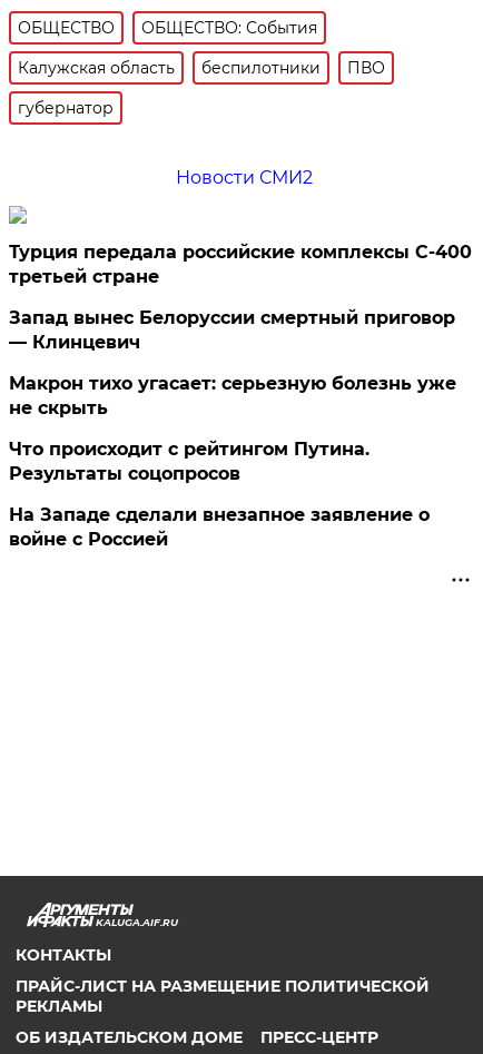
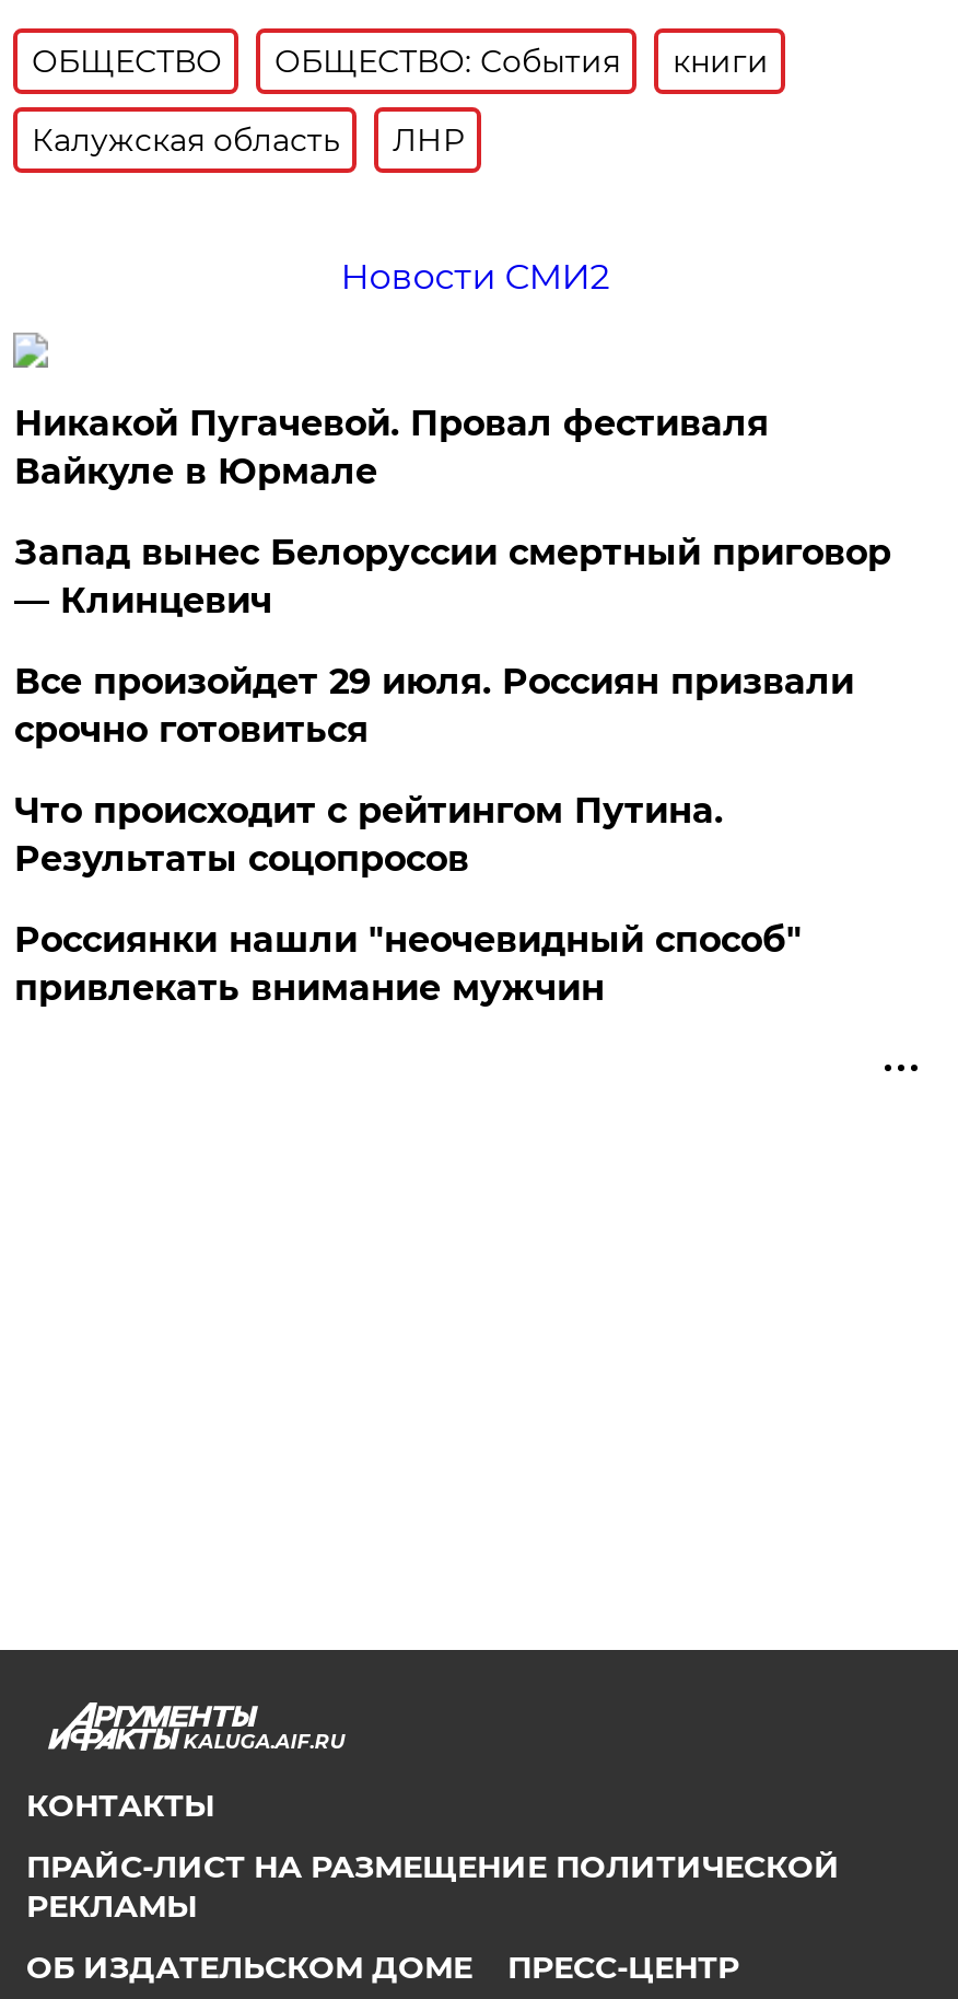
none -> [672,42,769,81] книги
[18,58,386,118] беспилотники | ПВО | губернатор -> [392,120,465,160] ЛНР
[9,242,472,287] Турция передала российские комплексы С-400 | третьей стране -> [14,403,769,492] Никакой Пугачевой. Провал фестиваля | Вайкуле в Юрмале
[9,373,457,418] Макрон тихо угасает: серьезную болезнь уже | не скрыть -> [14,661,854,751] Все произойдет 29 июля. Россиян призвали | срочно готовиться
[9,504,430,550] На Западе сделали внезапное заявление о | войне с Россией -> [14,919,801,1009] Россиянки нашли "неочевидный способ" | привлекать внимание мужчин

